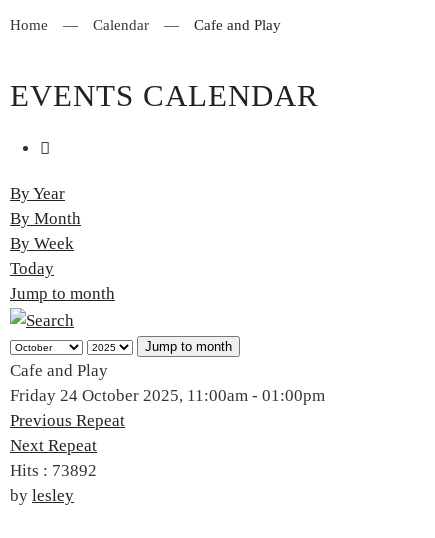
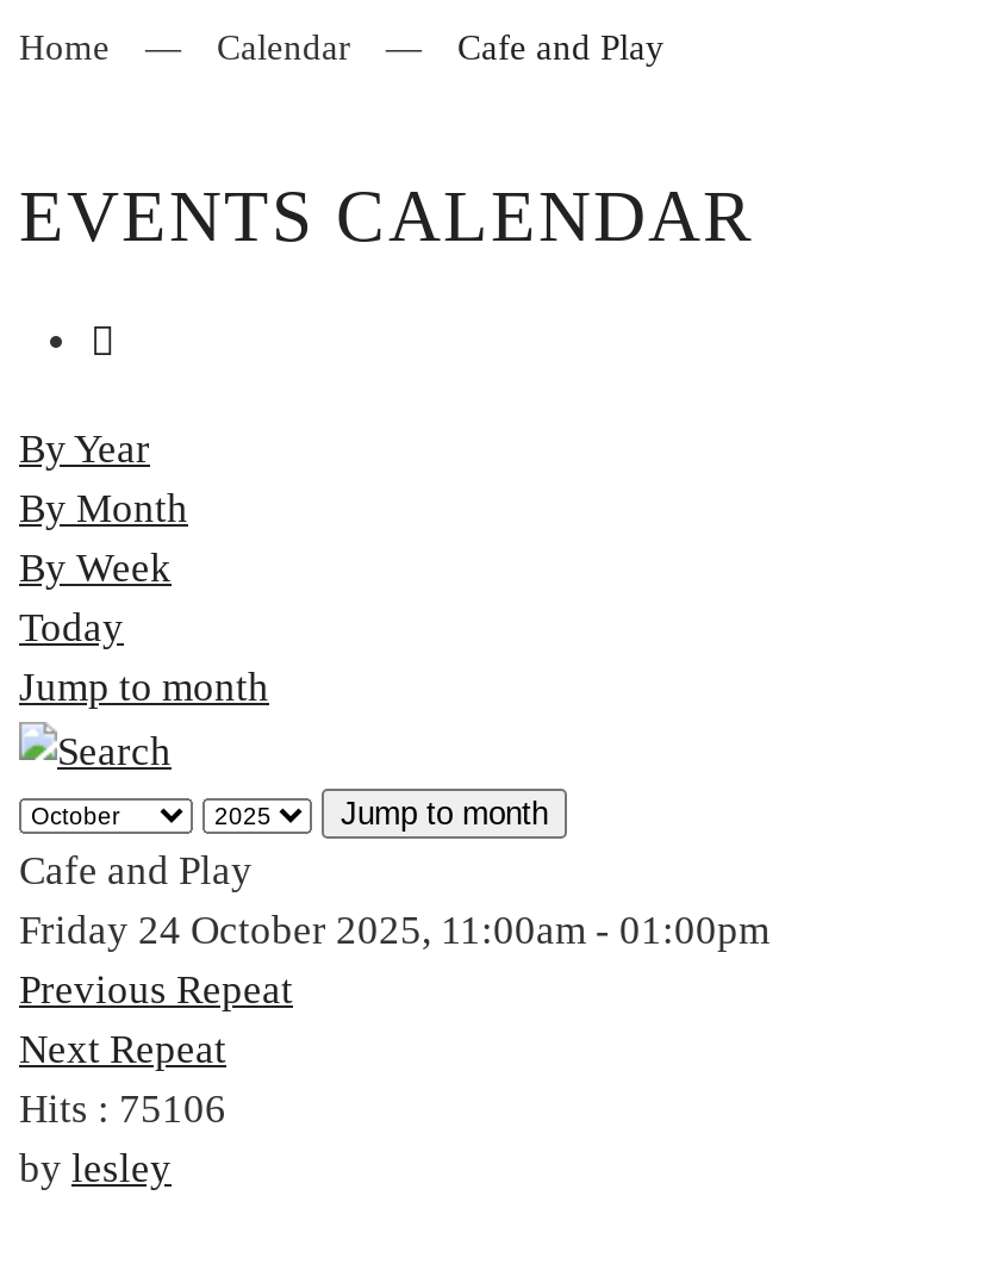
[10,461,97,480] Hits: 73892 -> [19,1086,226,1131] Hits: 75106

